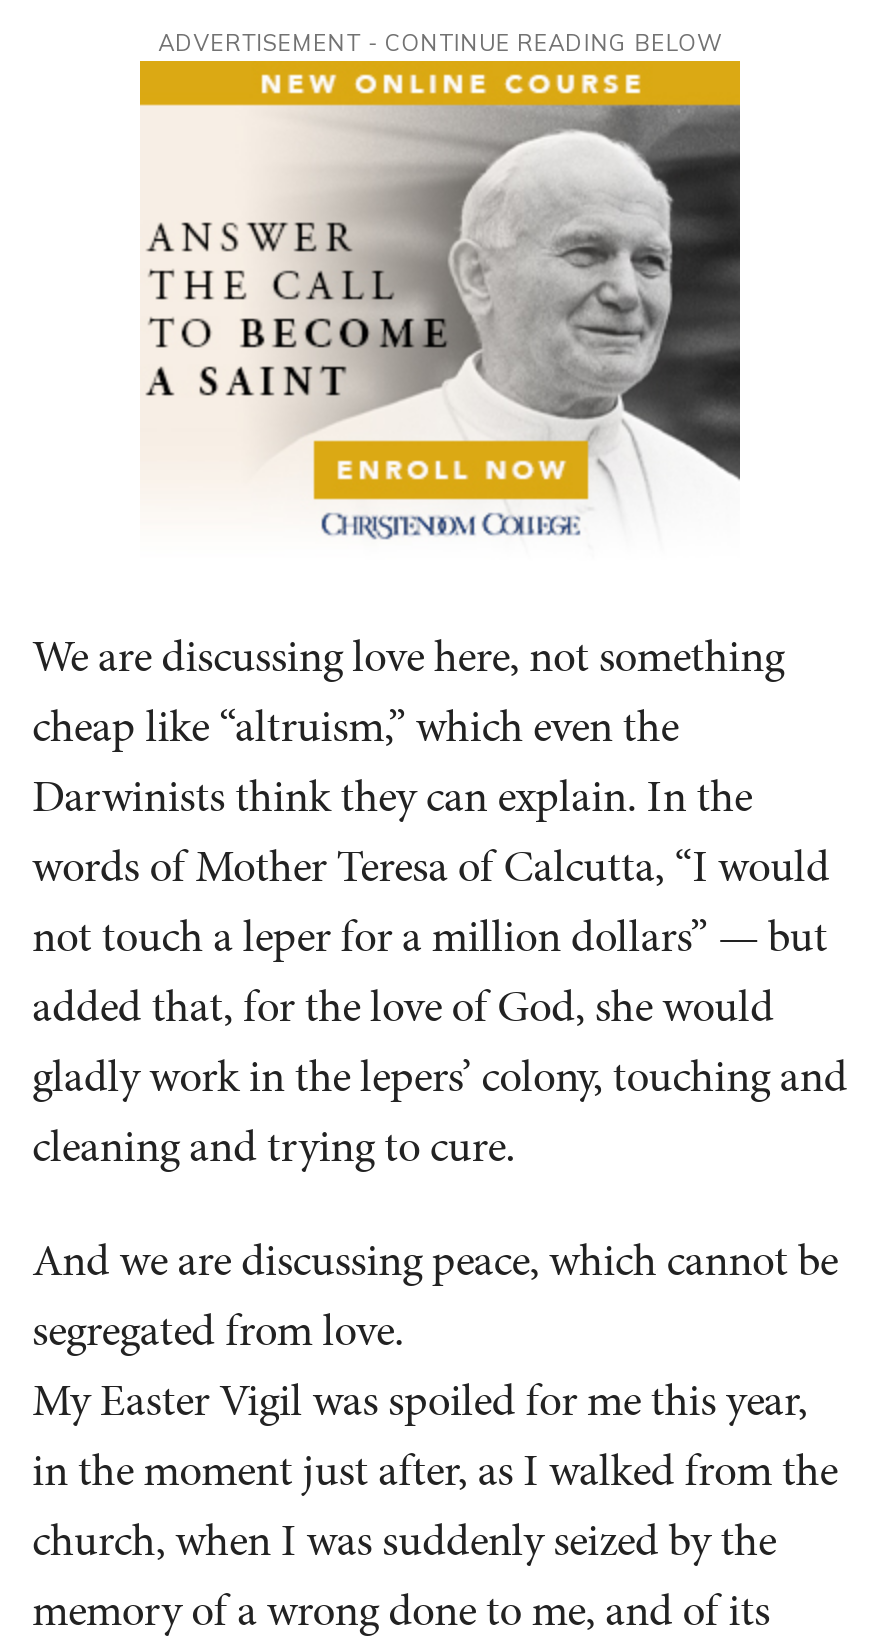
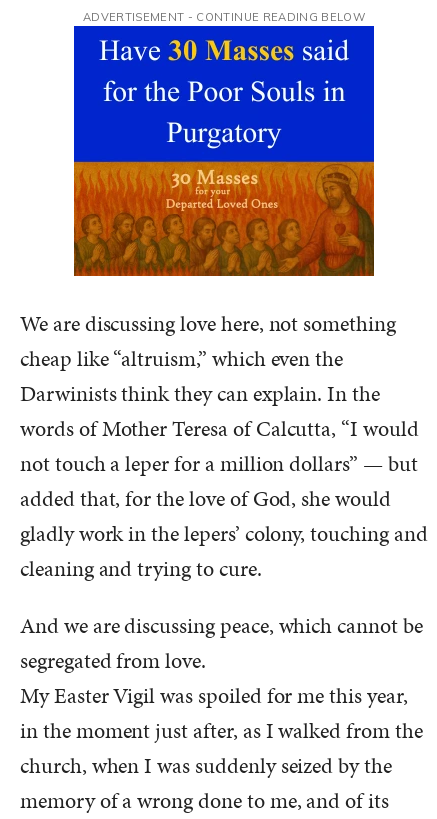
[138,59,742,561] [image] -> [73,25,375,277] [image]

